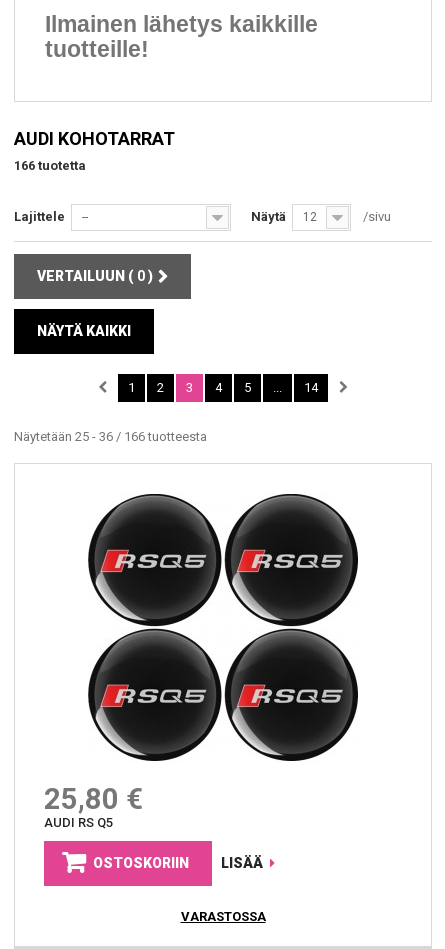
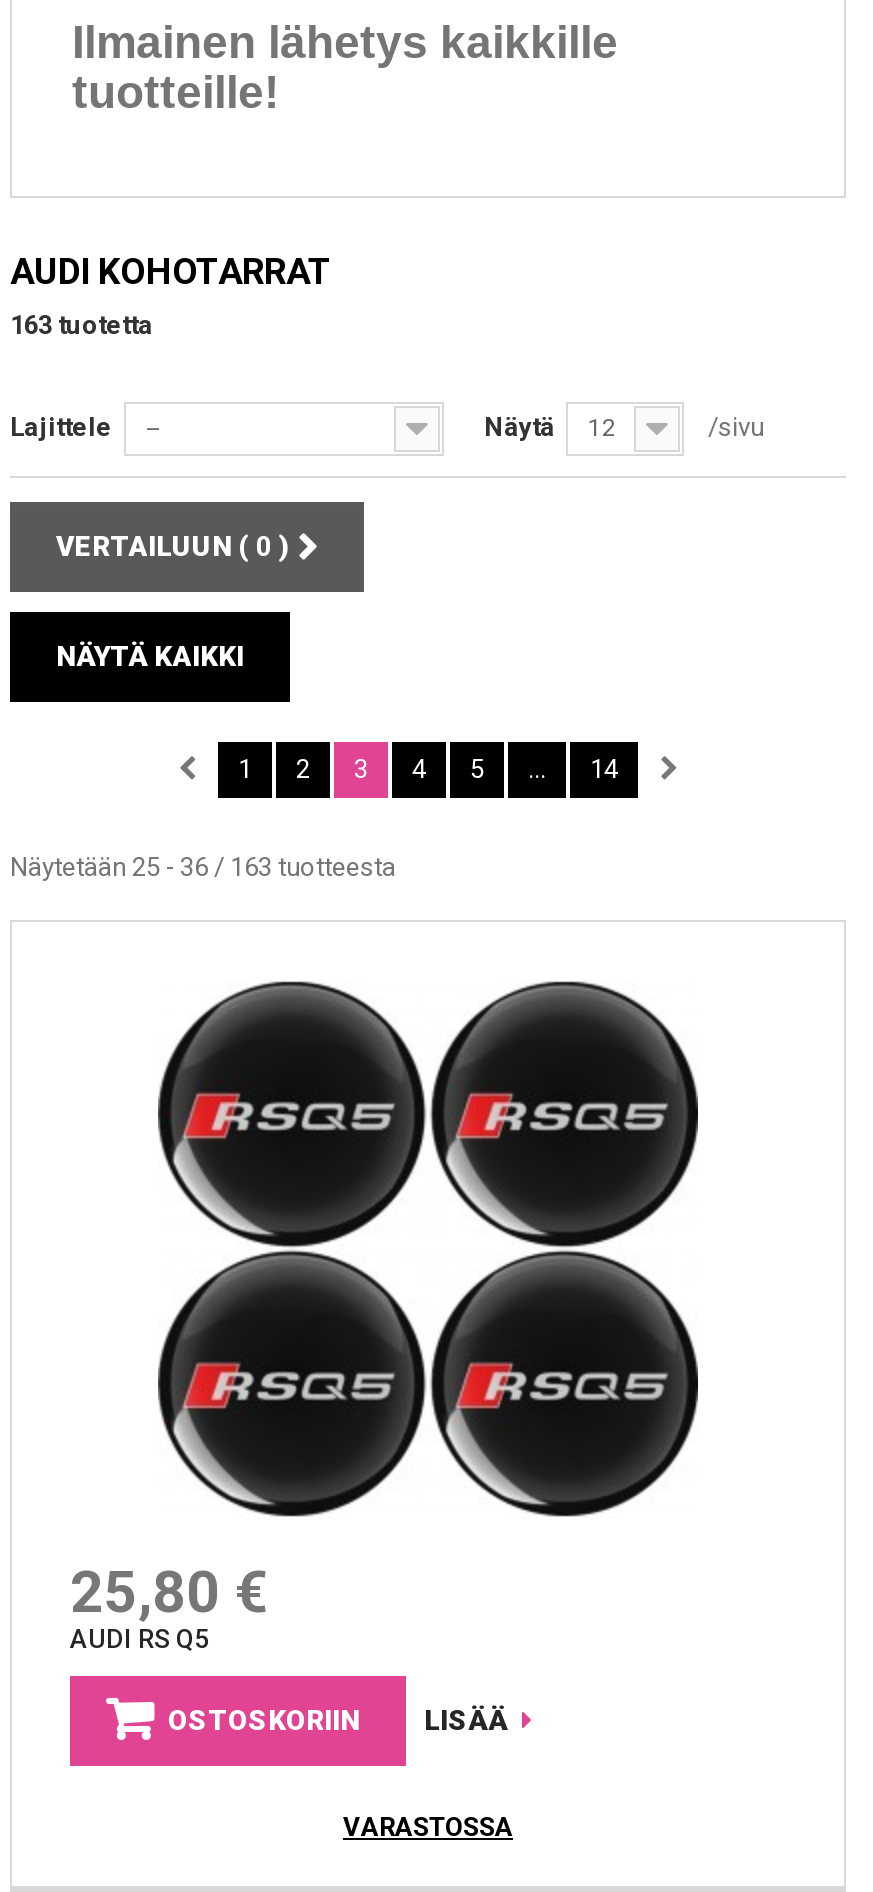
[14,158,86,173] 166 tuotetta -> [10,310,154,340] 163 tuotetta
[14,429,207,444] Näytetään 25 - 36 / 166 tuotteesta -> [10,852,396,882] Näytetään 25 - 36 / 163 tuotteesta

